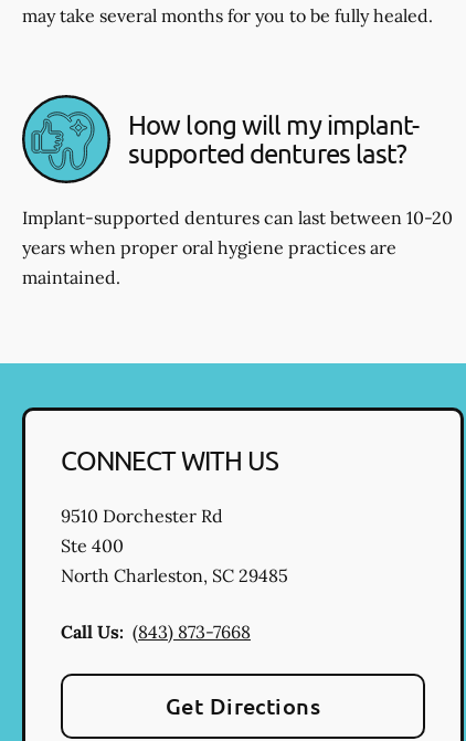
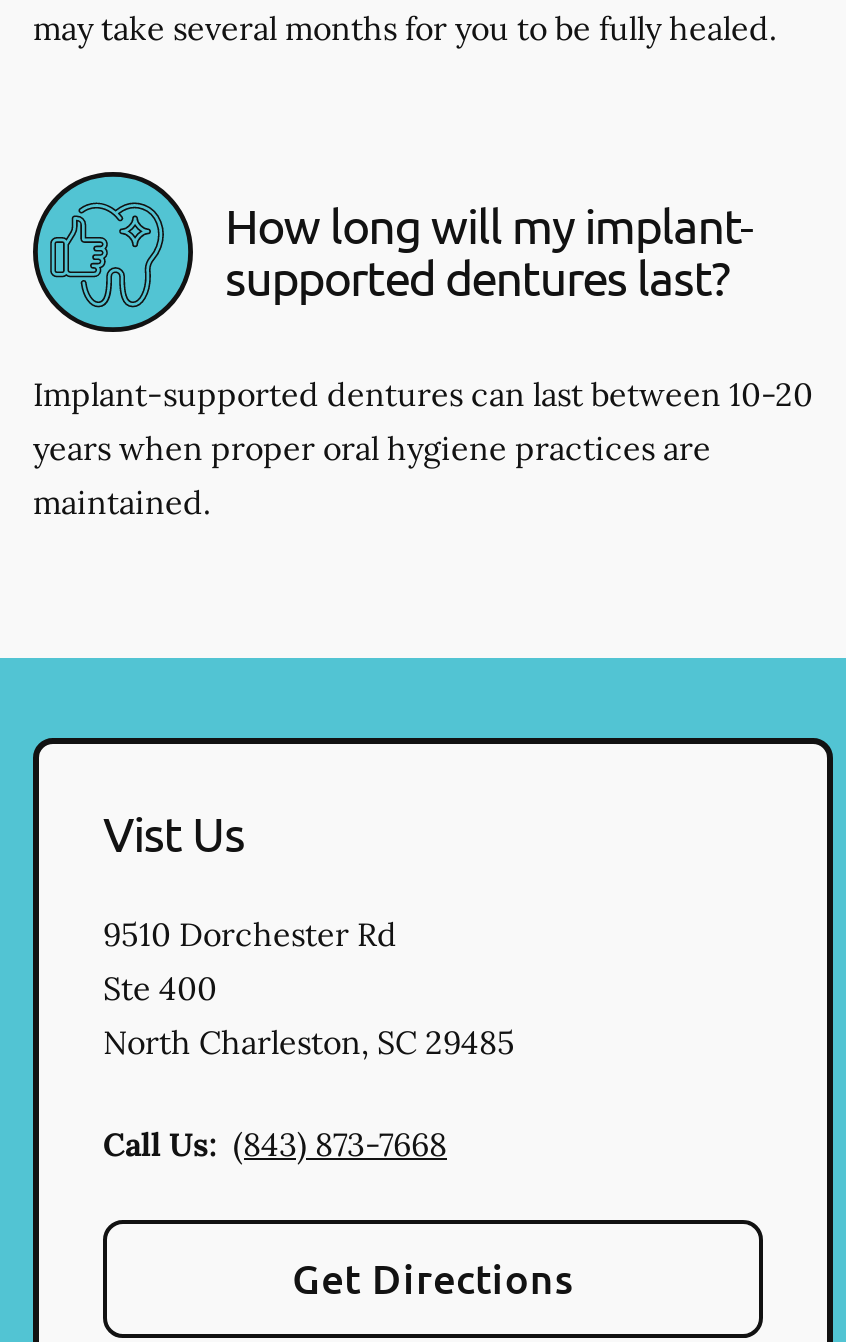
[61,444,279,476] CONNECT WITH US -> [103,804,244,862] Vist Us

